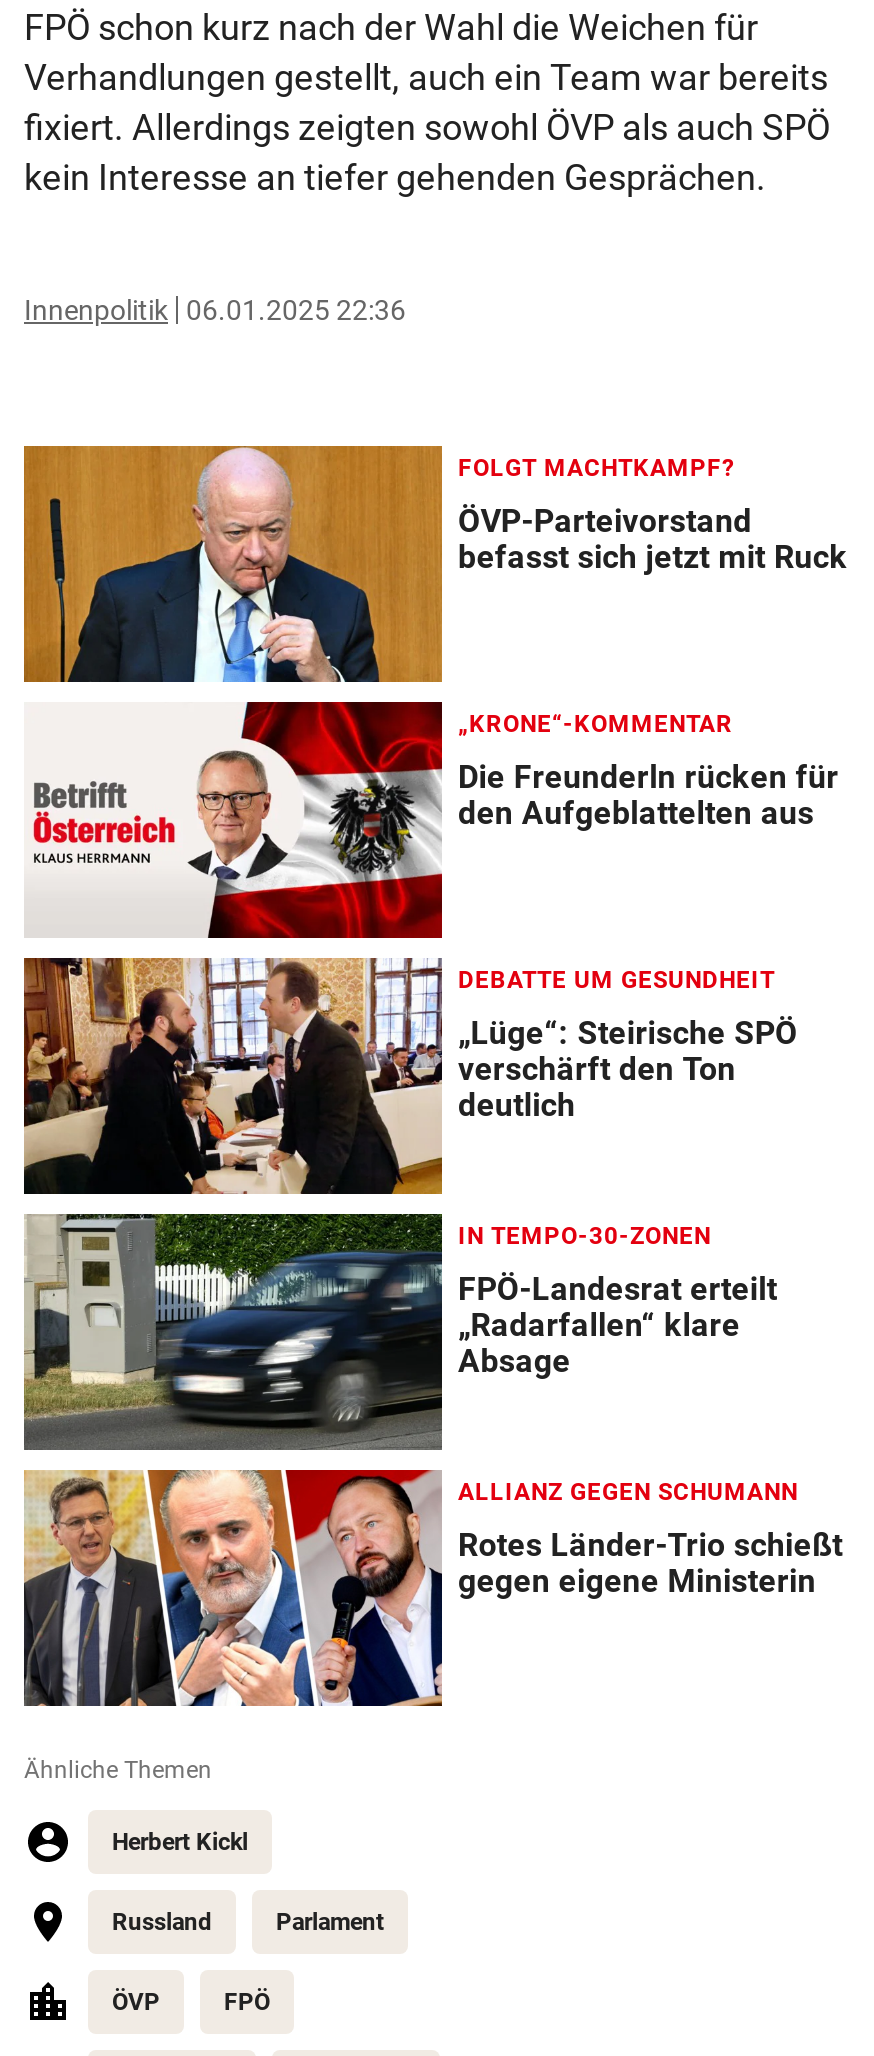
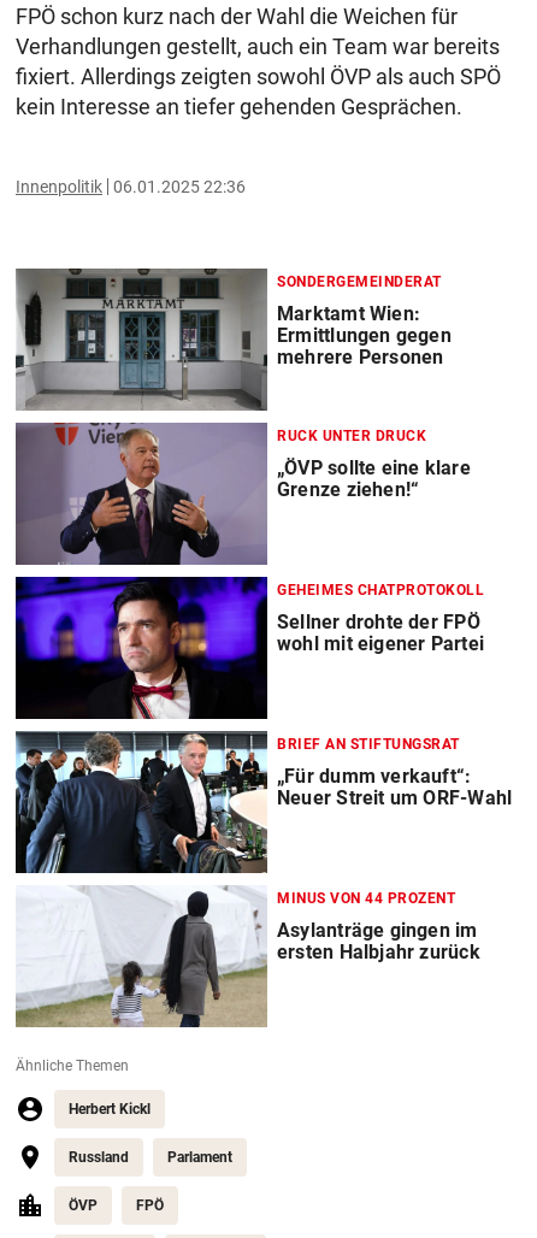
[22,444,735,684] [image] | FOLGT MACHTKAMPF? -> [14,267,441,412] [image] | SONDERGEMEINDERAT
[458,501,848,575] ÖVP-Parteivorstand | befasst sich jetzt mit Ruck -> [277,302,451,368] Marktamt Wien: | Ermittlungen gegen | mehrere Personen
[24,700,733,940] [image] | „KRONE“-KOMMENTAR -> [14,421,426,566] [image] | RUCK UNTER DRUCK
[458,757,839,831] Die Freunderln rücken für | den Aufgeblattelten aus -> [277,456,471,501] „ÖVP sollte eine klare | Grenze ziehen!“
[22,956,775,1196] [image] | DEBATTE UM GESUNDHEIT -> [14,576,484,720] [image] | GEHEIMES CHATPROTOKOLL
[458,1014,798,1124] „Lüge“: Steirische SPÖ | verschärft den Ton | deutlich -> [277,610,484,655] Sellner drohte der FPÖ | wohl mit eigener Partei
[22,1212,711,1450] [image] | IN TEMPO-30-ZONEN -> [14,730,459,873] [image] | BRIEF AN STIFTUNGSRAT
[458,1270,777,1380] FPÖ-Landesrat erteilt | „Radarfallen“ klare | Absage -> [277,765,512,809] „Für dumm verkauft“: | Neuer Streit um ORF-Wahl
[22,1468,798,1708] [image] | ALLIANZ GEGEN SCHUMANN -> [16,885,455,1028] [image] | MINUS VON 44 PROZENT
[458,1526,843,1600] Rotes Länder-Trio schießt | gegen eigene Ministerin -> [277,919,480,963] Asylanträge gingen im | ersten Halbjahr zurück

